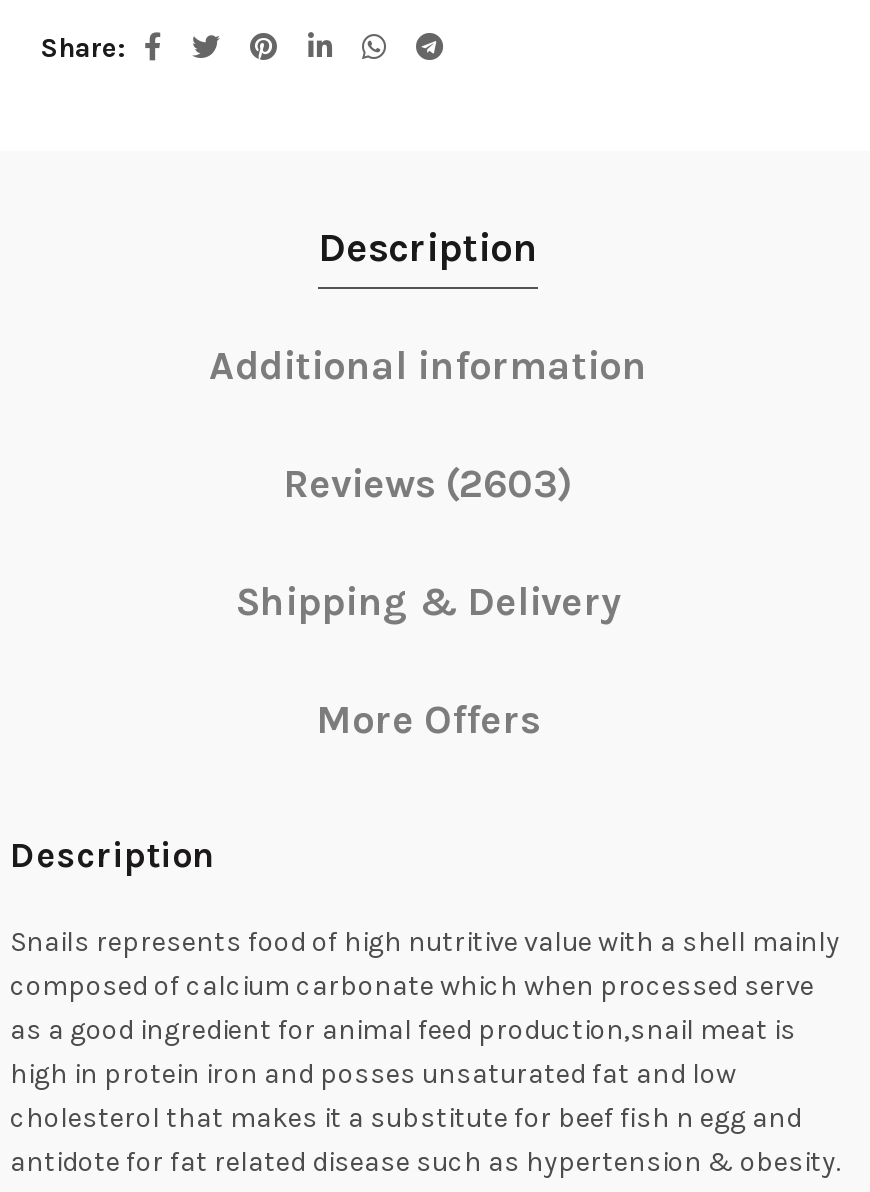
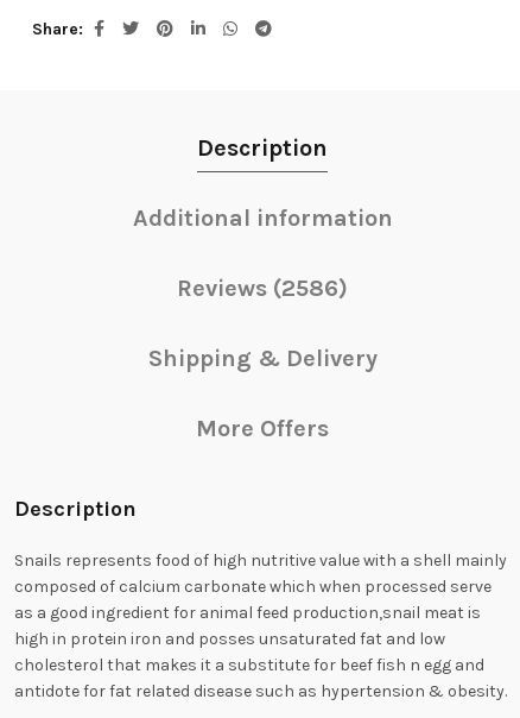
[283,460,573,506] Reviews (2603) -> [177,274,348,301] Reviews (2586)

